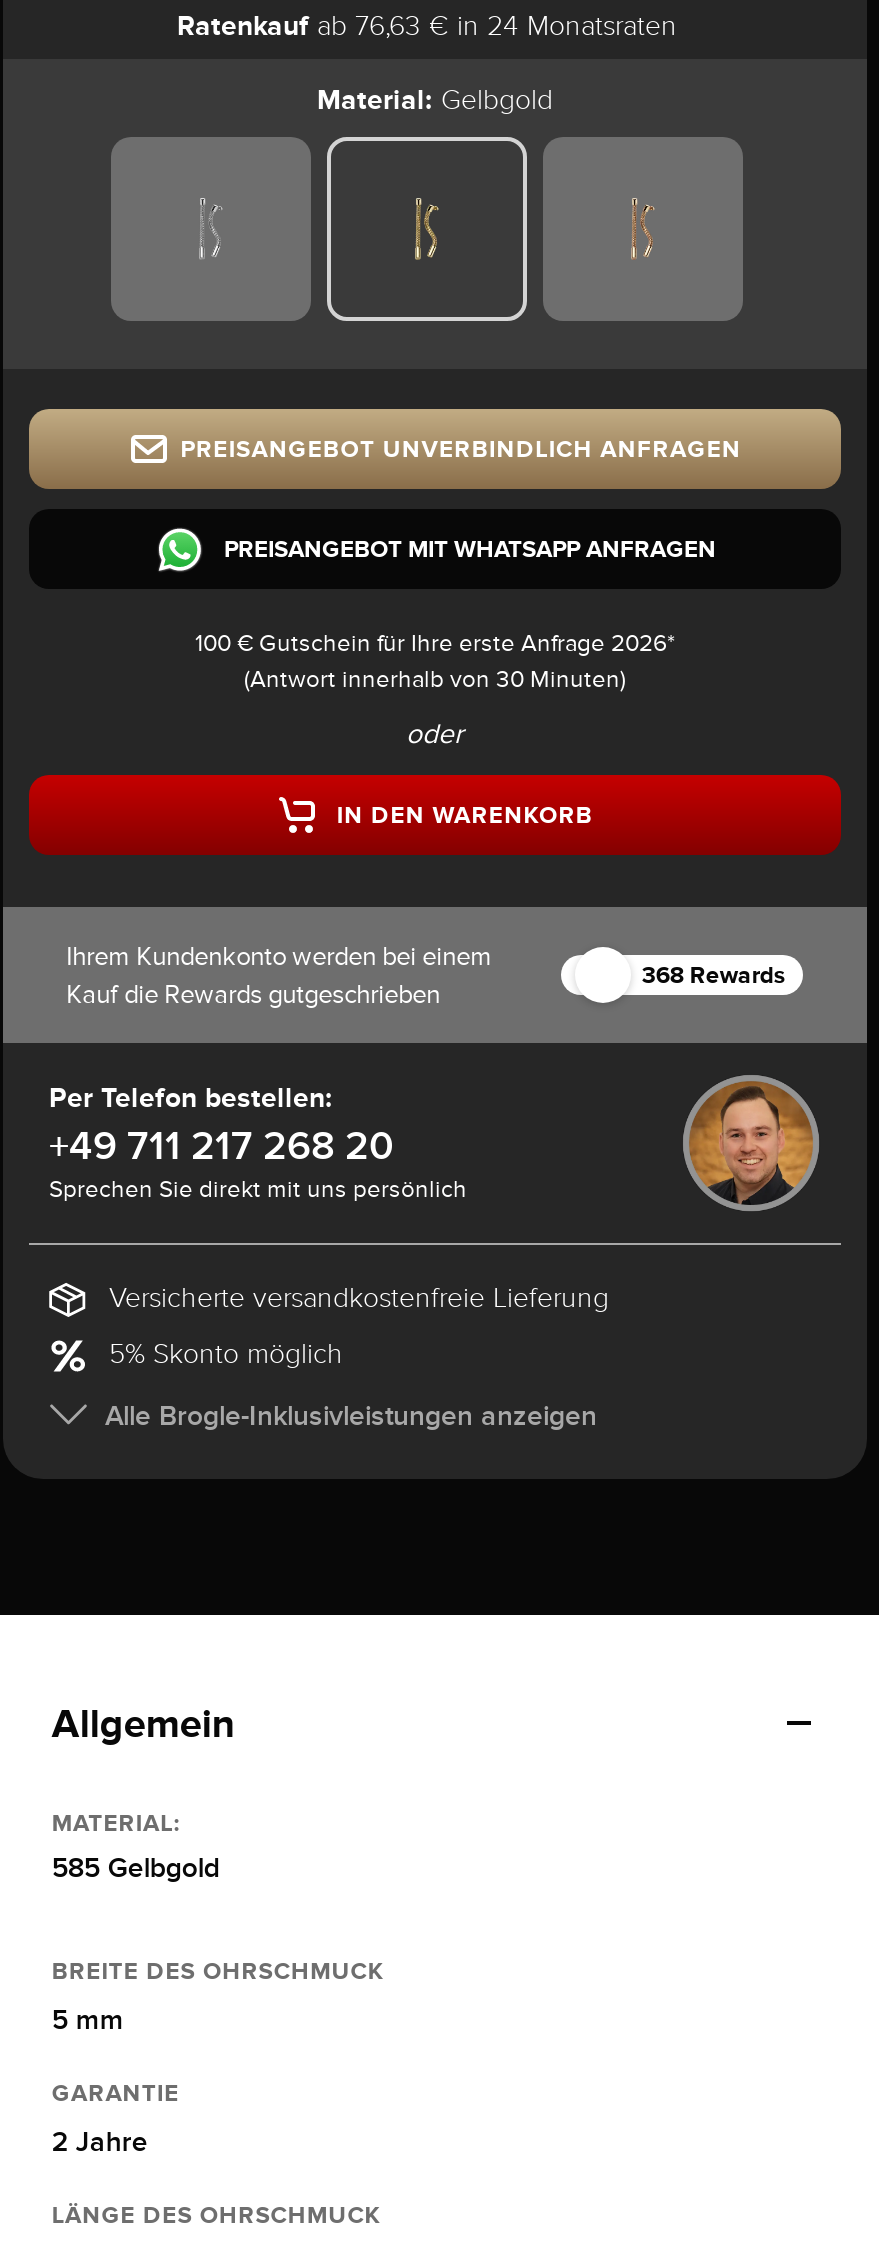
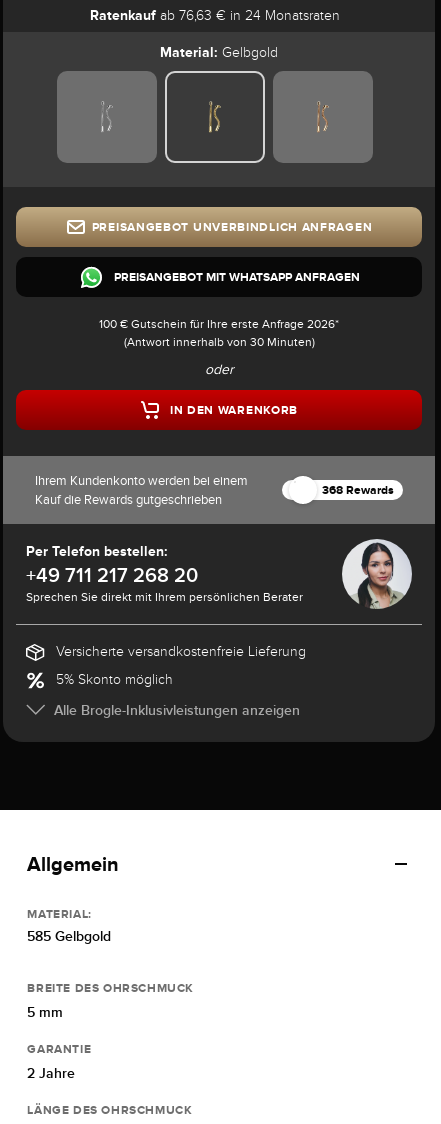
[683,1075,819,1209] [image] -> [342,539,412,608] [image]
[49,1174,467,1202] Sprechen Sie direkt mit uns persönlich -> [26,590,303,604] Sprechen Sie direkt mit Ihrem persönlichen Berater

